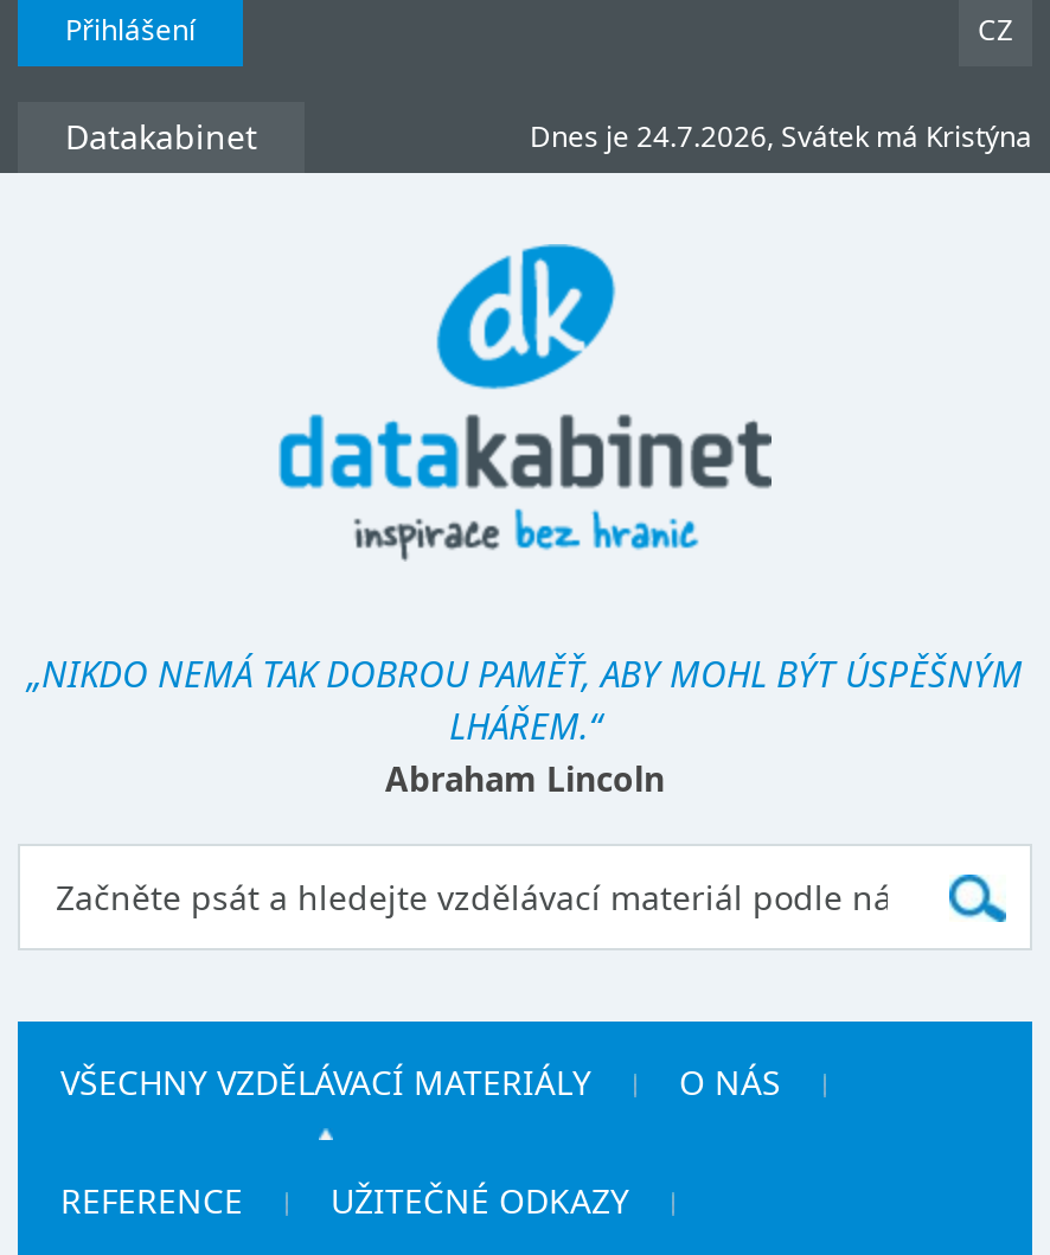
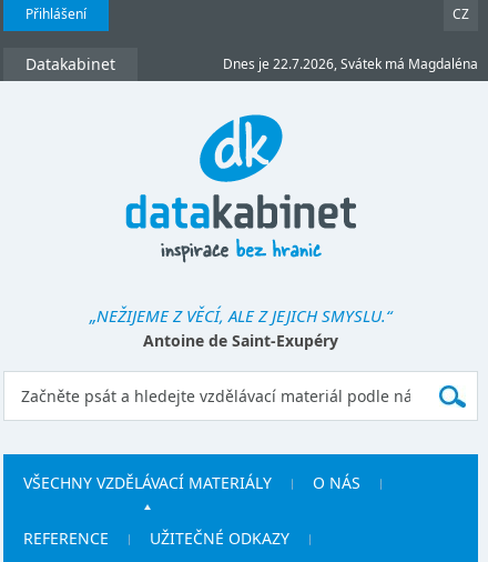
[530,116,1032,156] Dnes je 24.7.2026, Svátek má Kristýna -> [223,54,478,73] Dnes je 22.7.2026, Svátek má Magdaléna
[27,649,1023,801] „NIKDO NEMÁ TAK DOBROU PAMĚŤ, ABY MOHL BÝT ÚSPĚŠNÝM | LHÁŘEM.“ | Abraham Lincoln -> [90,304,392,351] „NEŽIJEME Z VĚCÍ, ALE Z JEJICH SMYSLU.“ | Antoine de Saint-Exupéry

